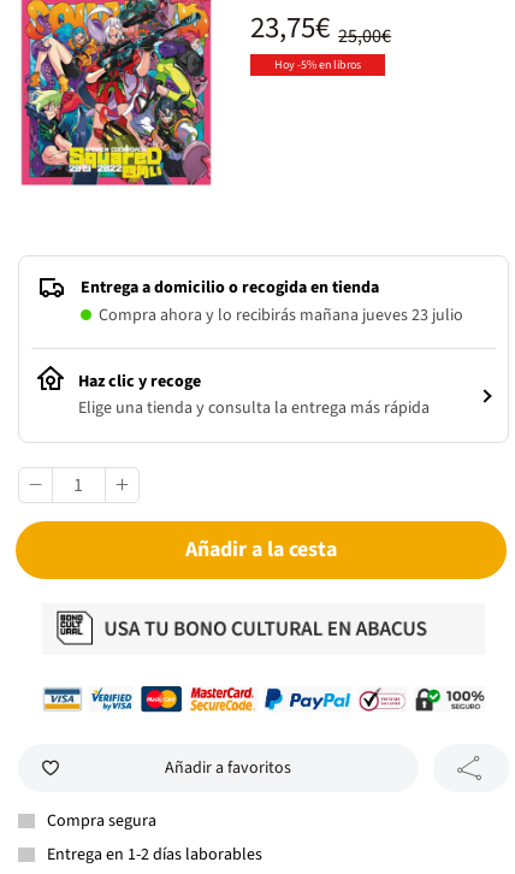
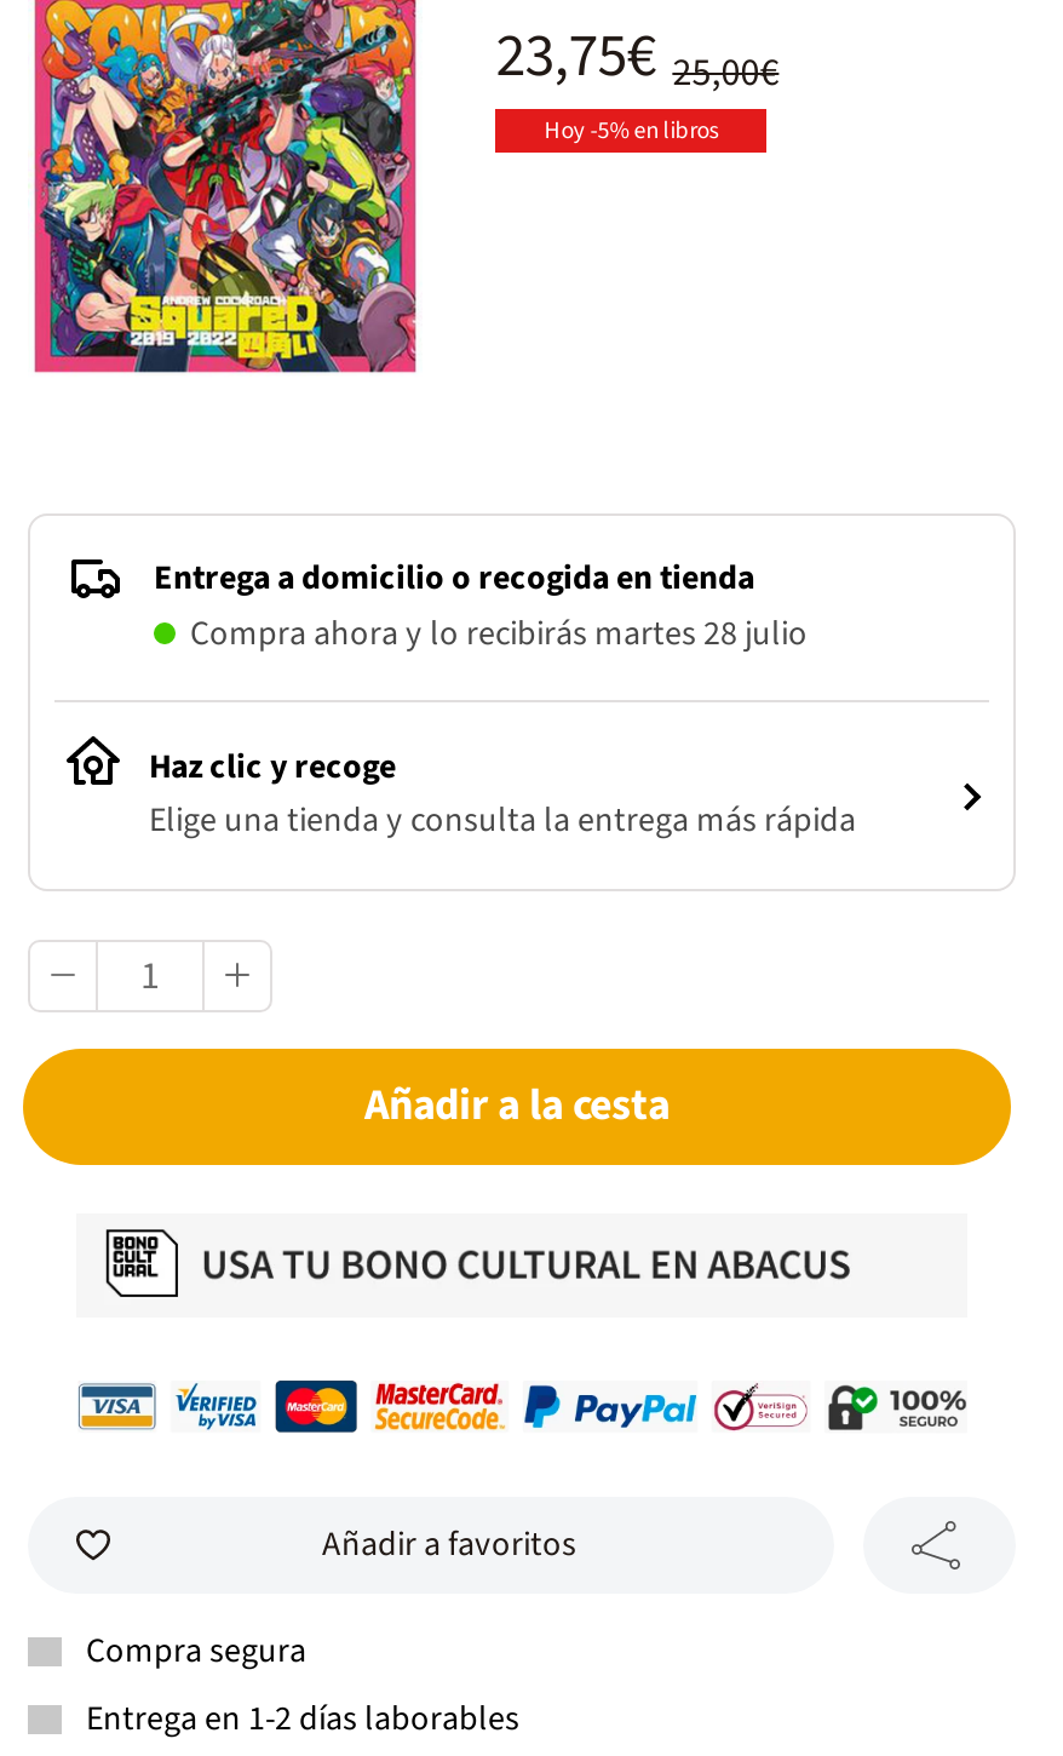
[99,304,463,328] Compra ahora y lo recibirás mañana jueves 23 julio -> [190,611,808,659] Compra ahora y lo recibirás martes 28 julio

